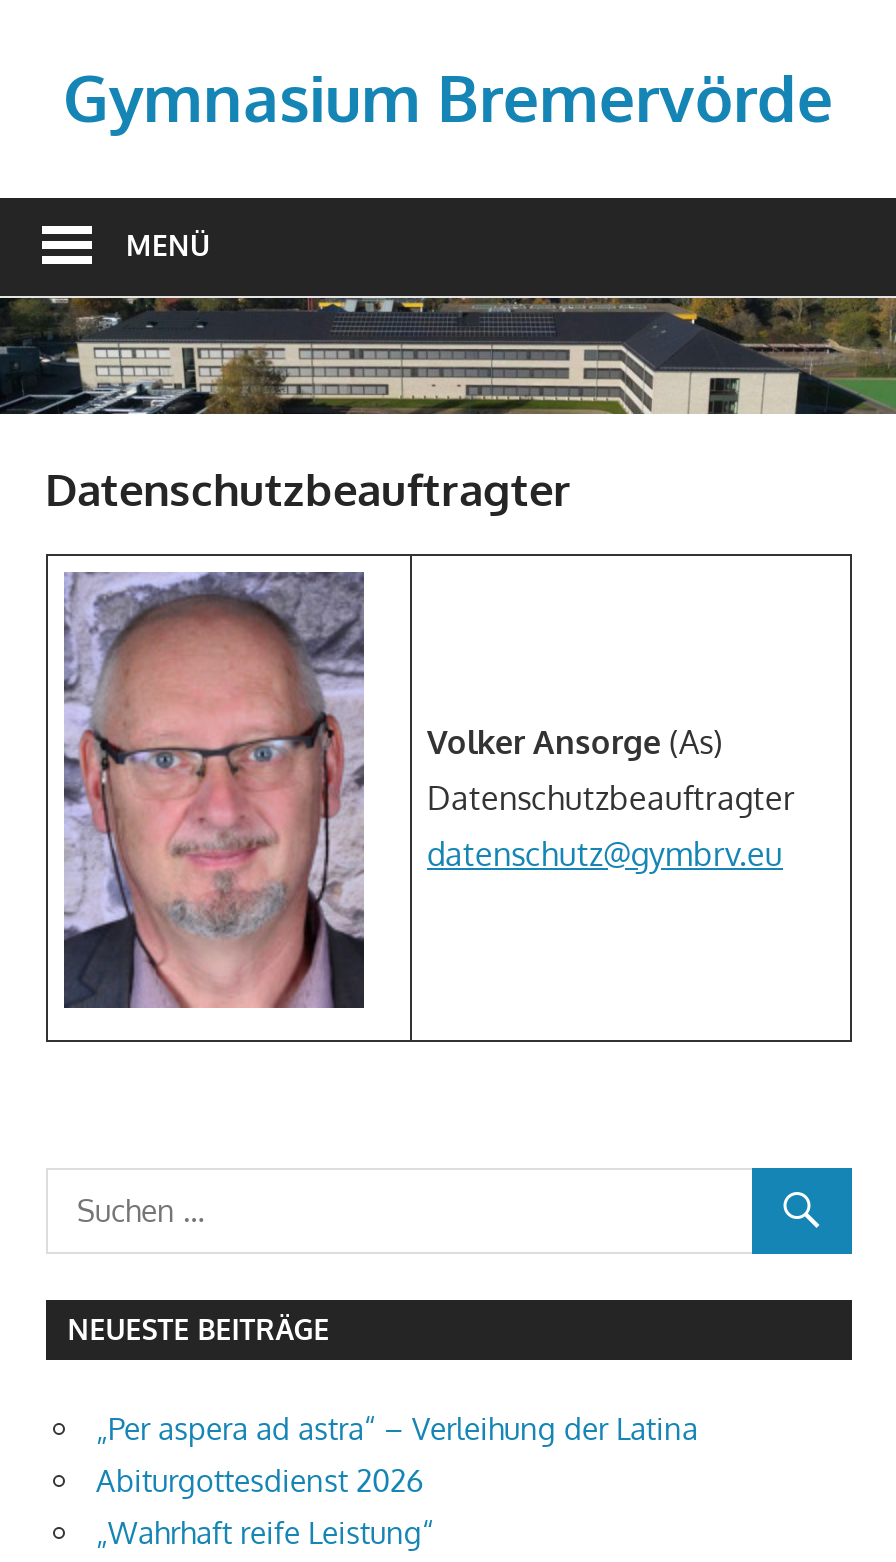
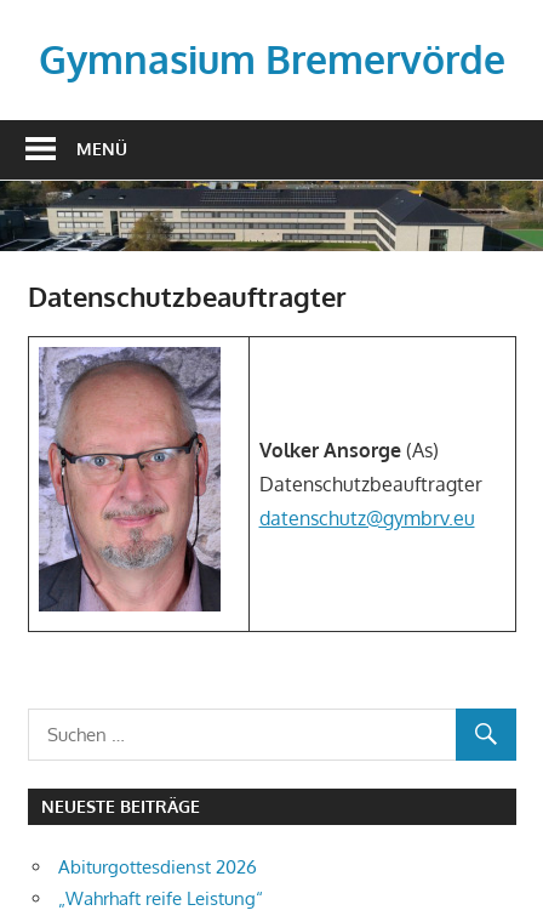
[96,1411,698,1449] „Per aspera ad astra“ – Verleihung der Latina -> none

